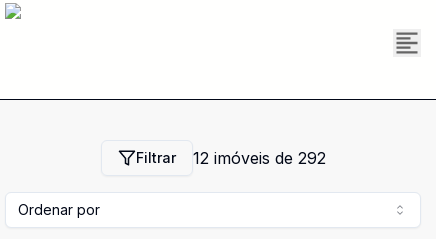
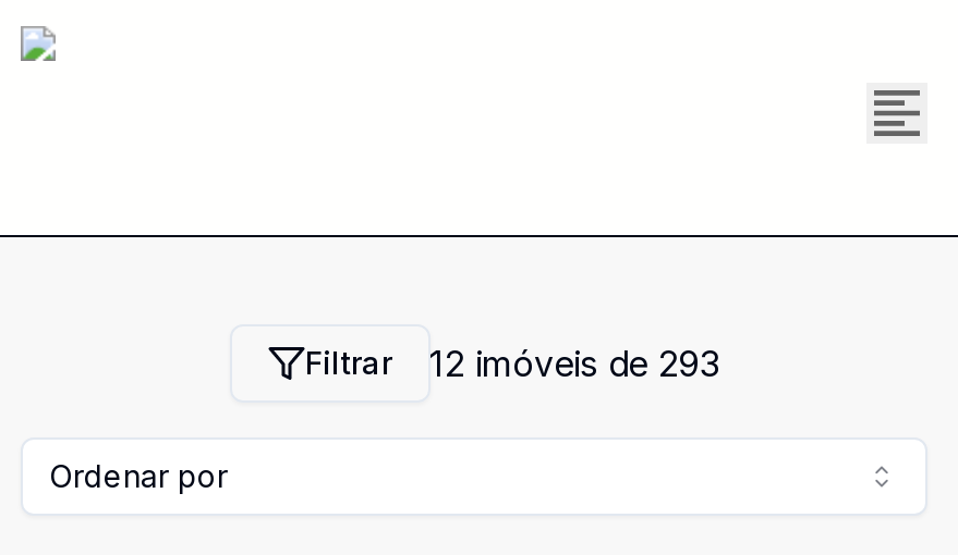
[135,148,325,168] Filtrar 12 imóveis de 292 -> [305,342,719,385] Filtrar 12 imóveis de 293

